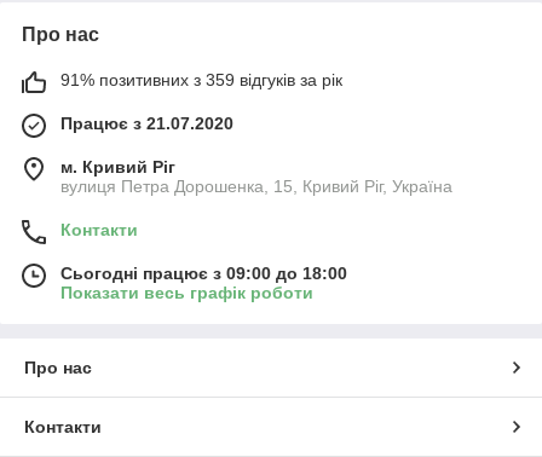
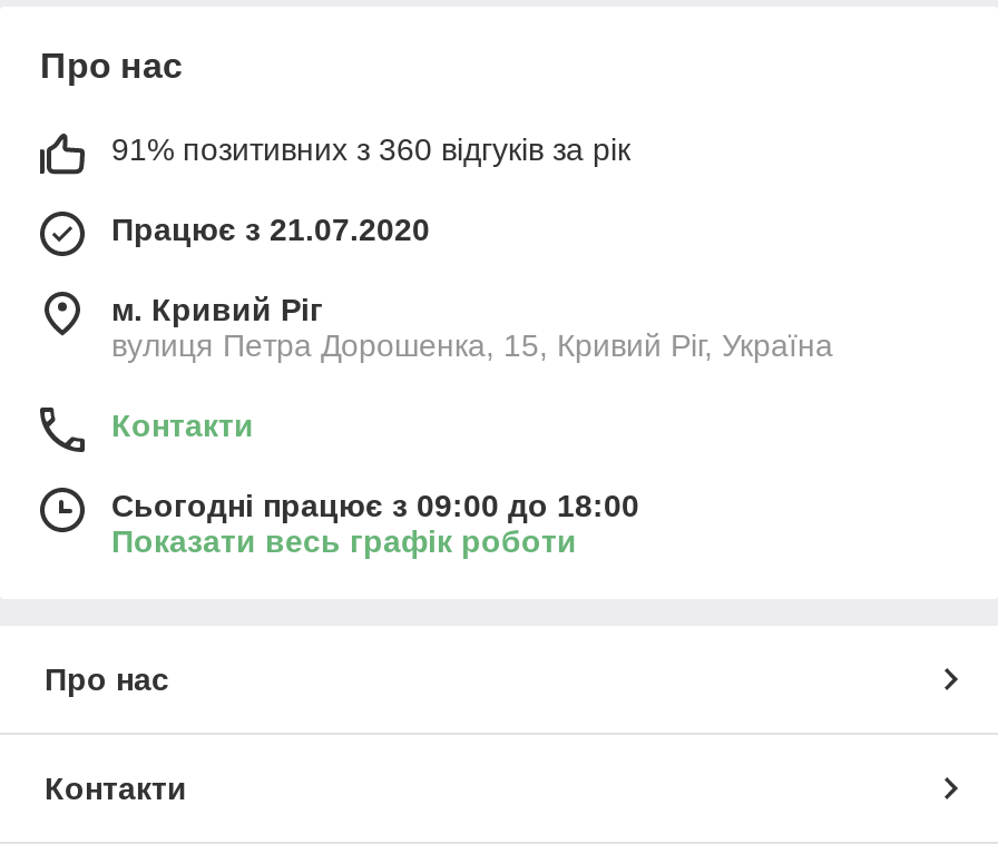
[60,70,342,89] 91% позитивних з 359 відгуків за рік -> [111,131,630,167] 91% позитивних з 360 відгуків за рік

